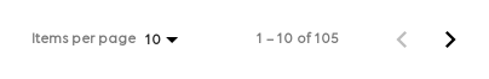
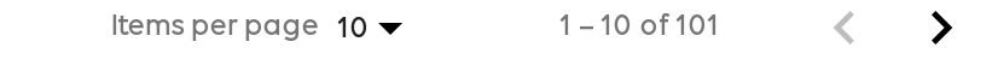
[257,33,339,47] 1 – 10 of 105 -> [559,14,719,43] 1 – 10 of 101

